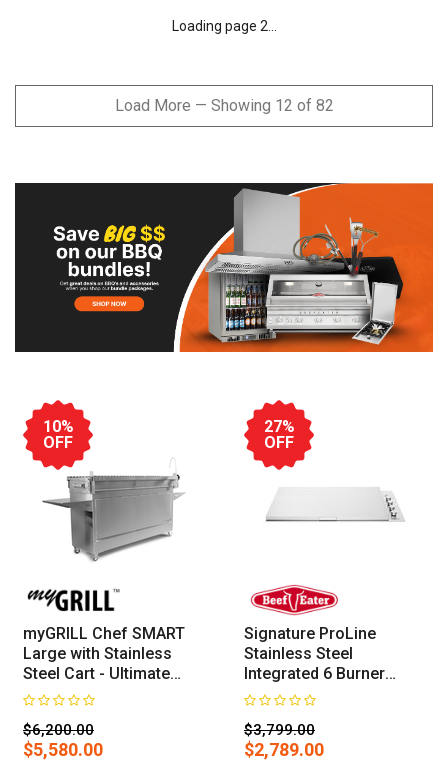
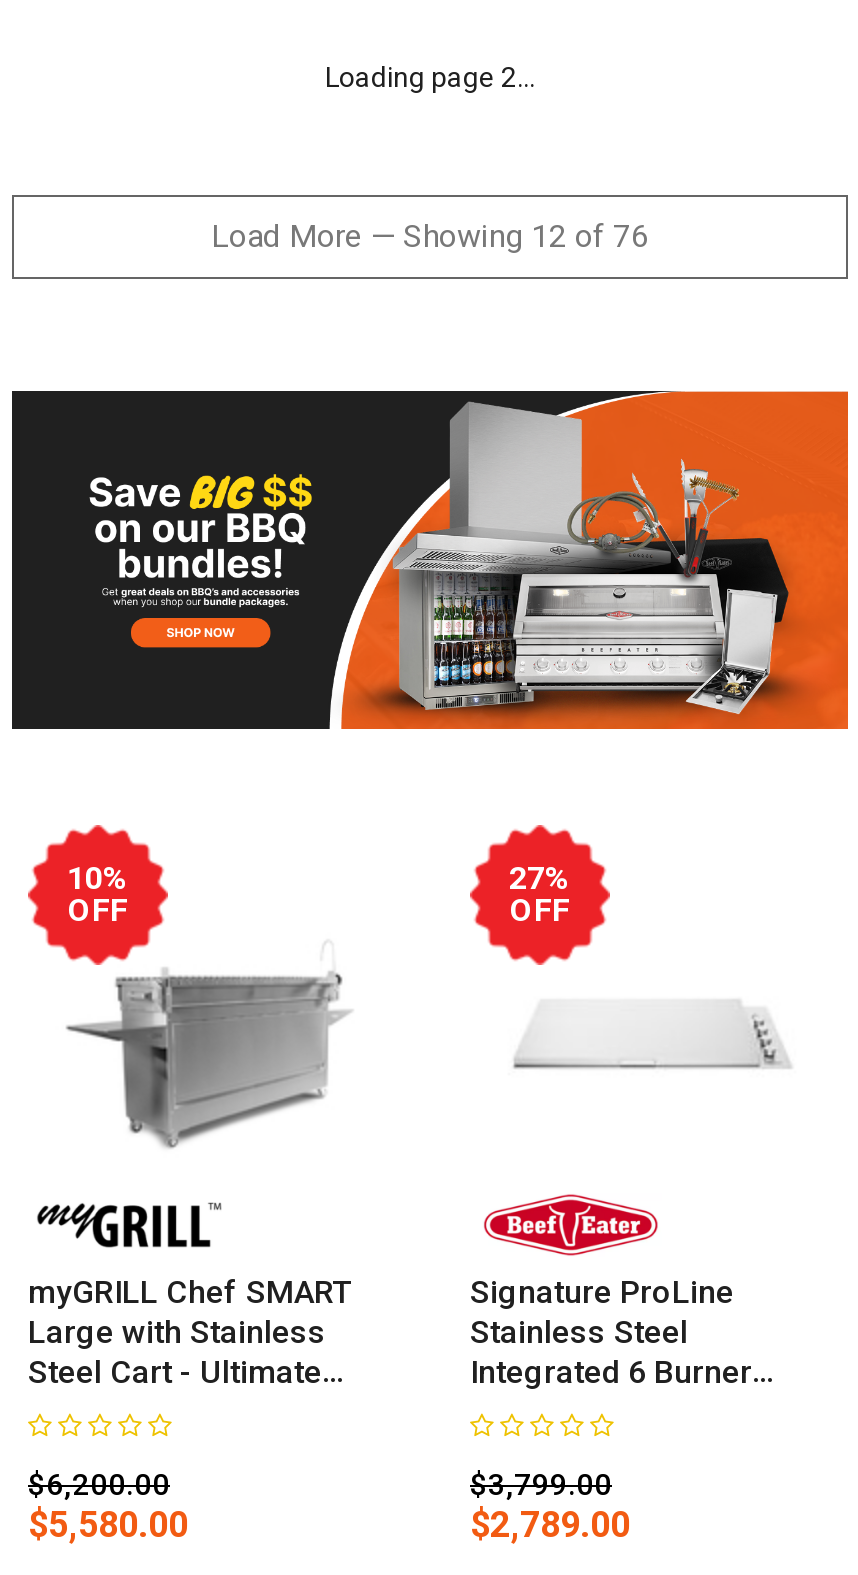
[114,96,333,115] Load More — Showing 12 of 82 -> [211,217,649,255] Load More — Showing 12 of 76

